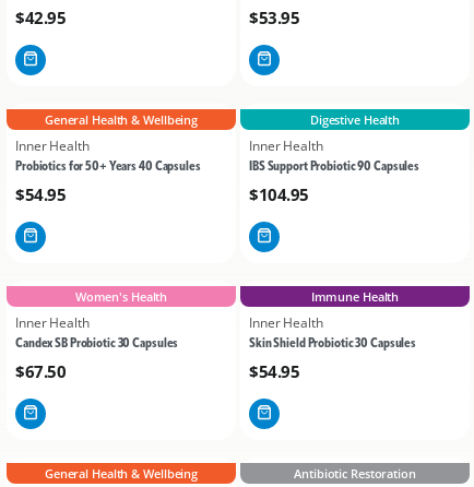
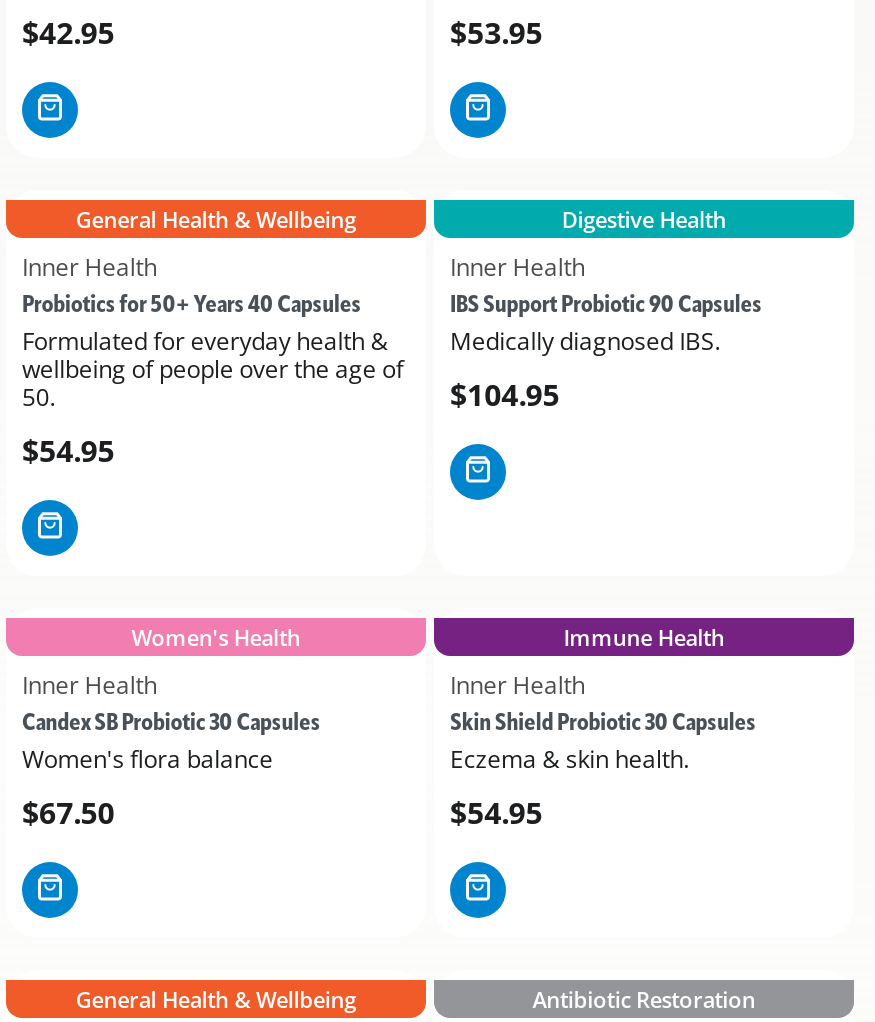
none -> [22,323,404,413] Formulated for everyday health & | wellbeing of people over the age of | 50.
none -> [450,323,720,357] Medically diagnosed IBS.
none -> [22,741,273,775] Women's flora balance
none -> [450,741,689,775] Eczema & skin health.

